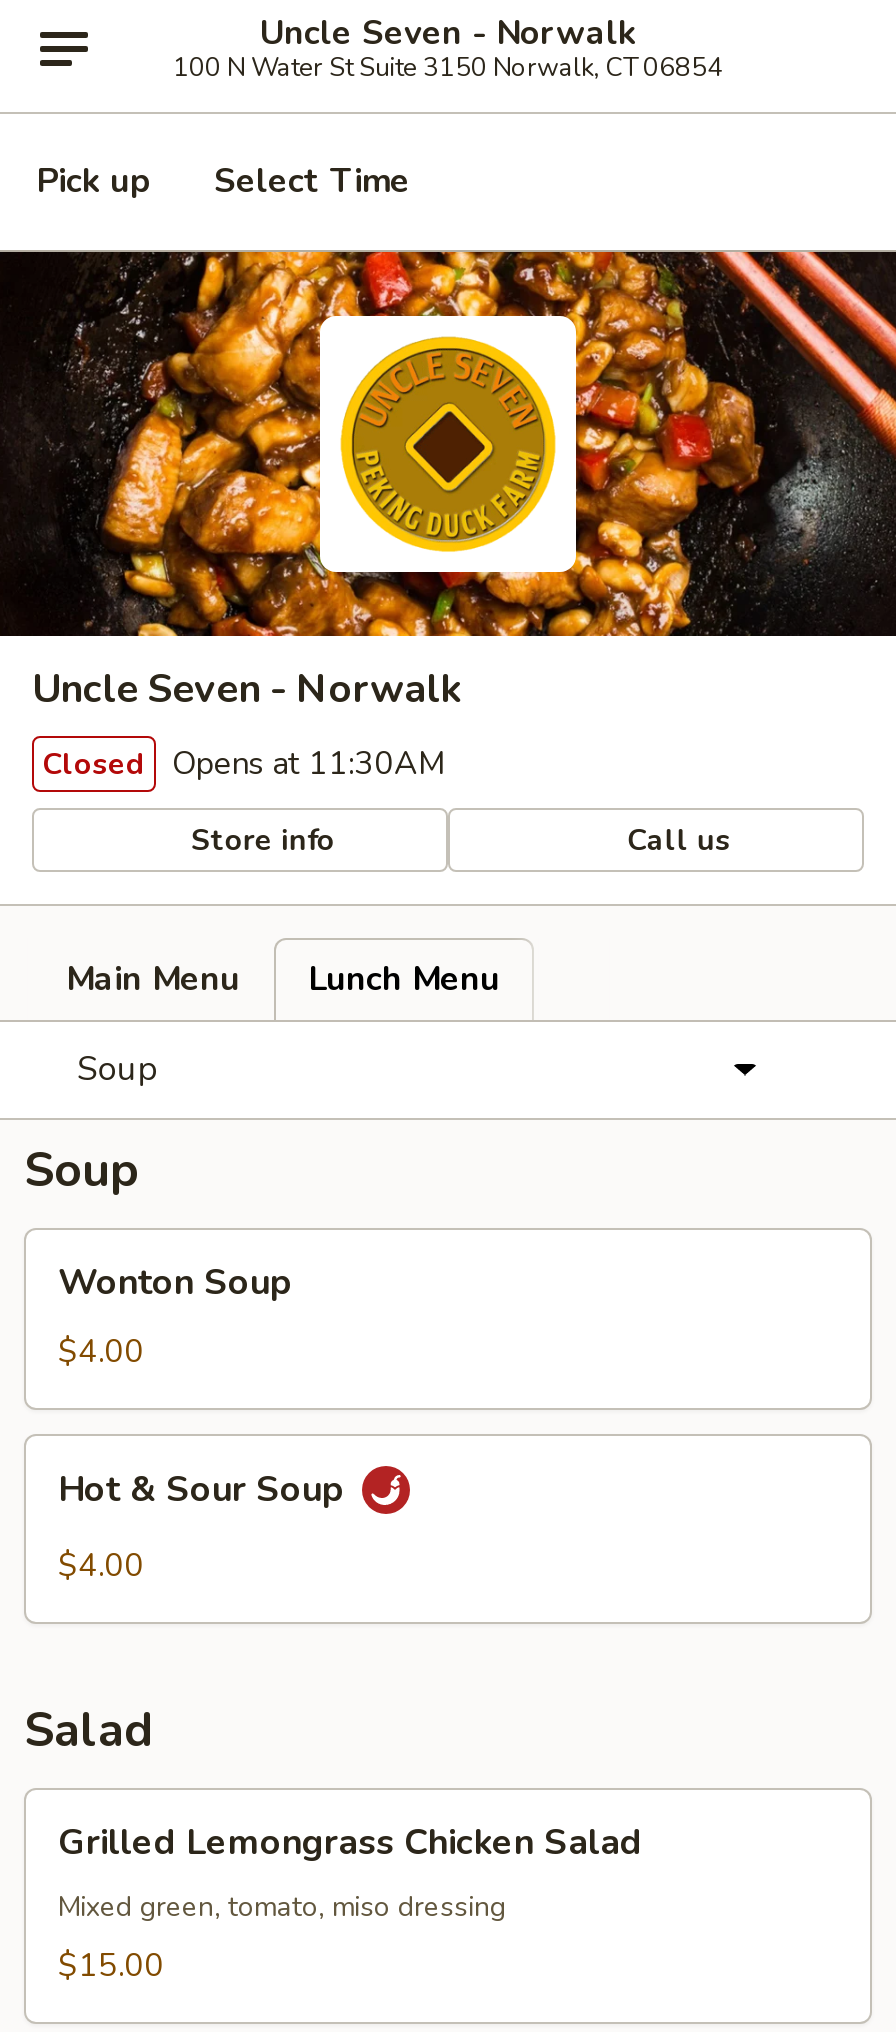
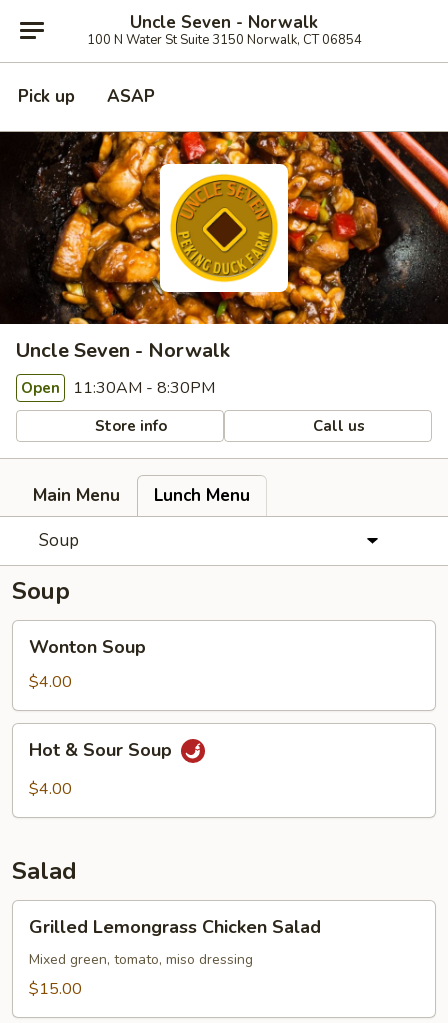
[214,158,410,204] Select Time -> [107,85,155,108] ASAP
[42,742,446,786] Closed Opens at 11:30AM -> [21,377,215,399] Open 11:30AM - 8:30PM

